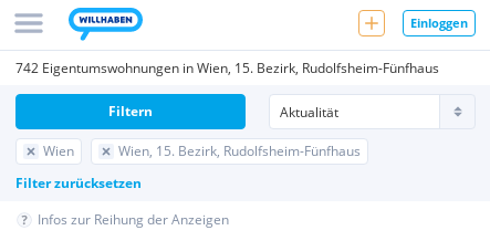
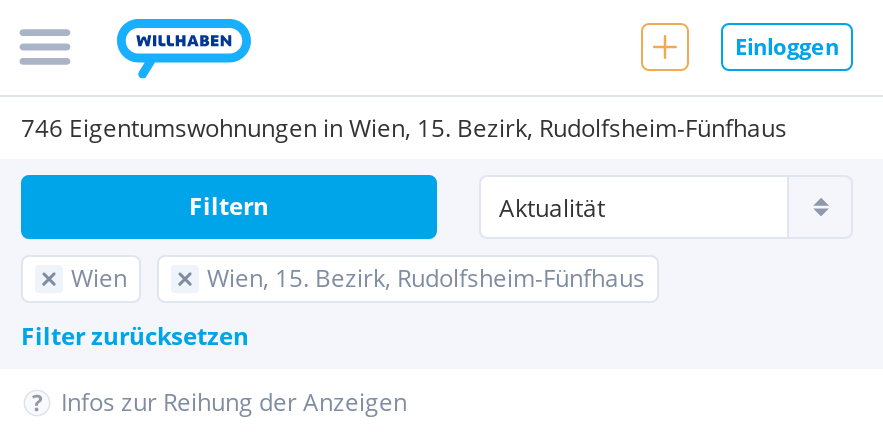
[15,59,439,77] 742 Eigentumswohnungen in Wien, 15. Bezirk, Rudolfsheim-Fünfhaus -> [21,111,787,145] 746 Eigentumswohnungen in Wien, 15. Bezirk, Rudolfsheim-Fünfhaus

